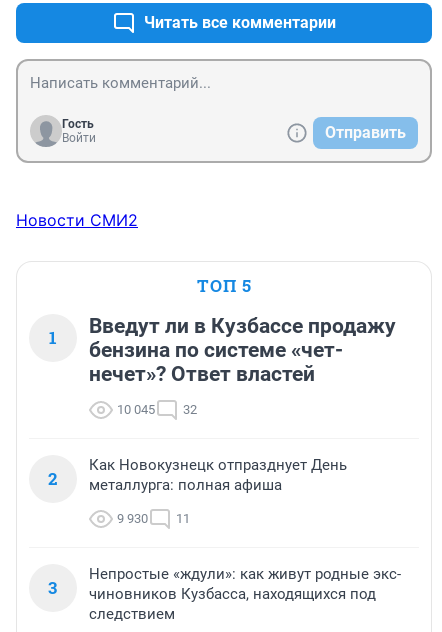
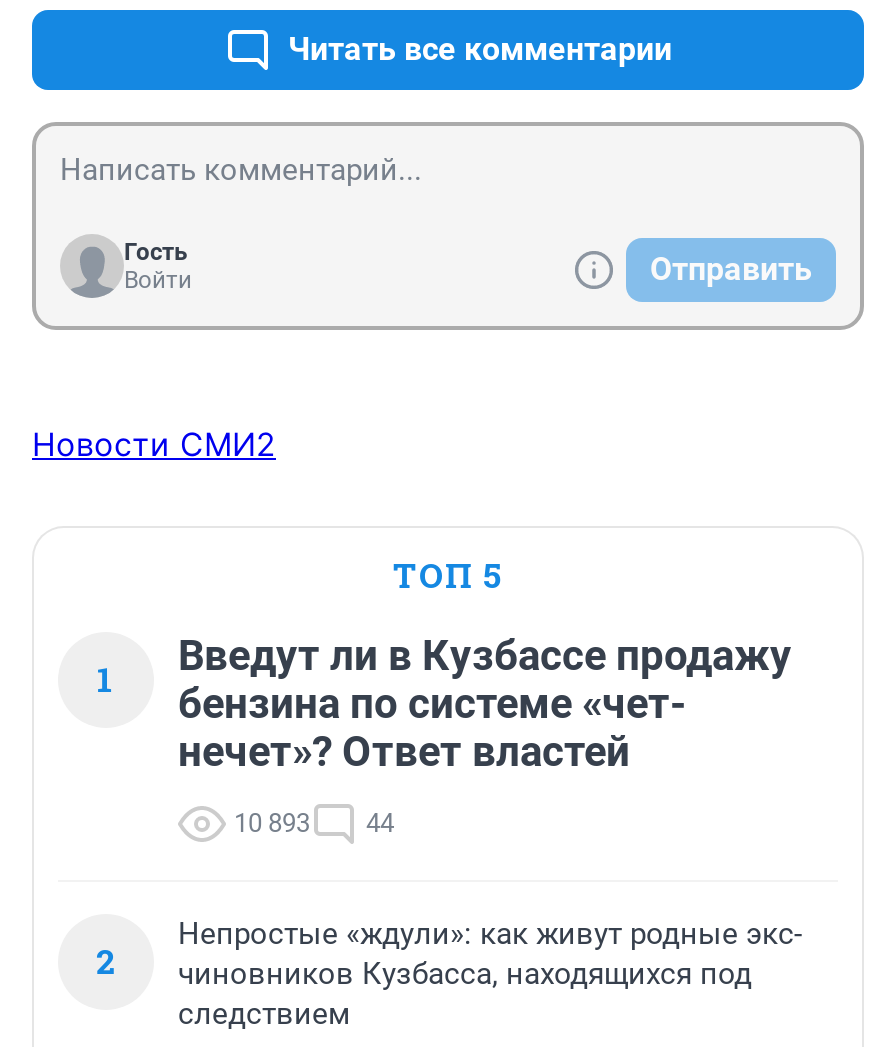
[117,402,155,417] 10 045 -> [234,808,310,838] 10 893
[183,402,197,417] 32 -> [366,808,394,838] 44
[48,456,347,599] Как Новокузнецк отпразднует День | металлурга: полная афиша | 9 930 | 11 | 3 -> none

